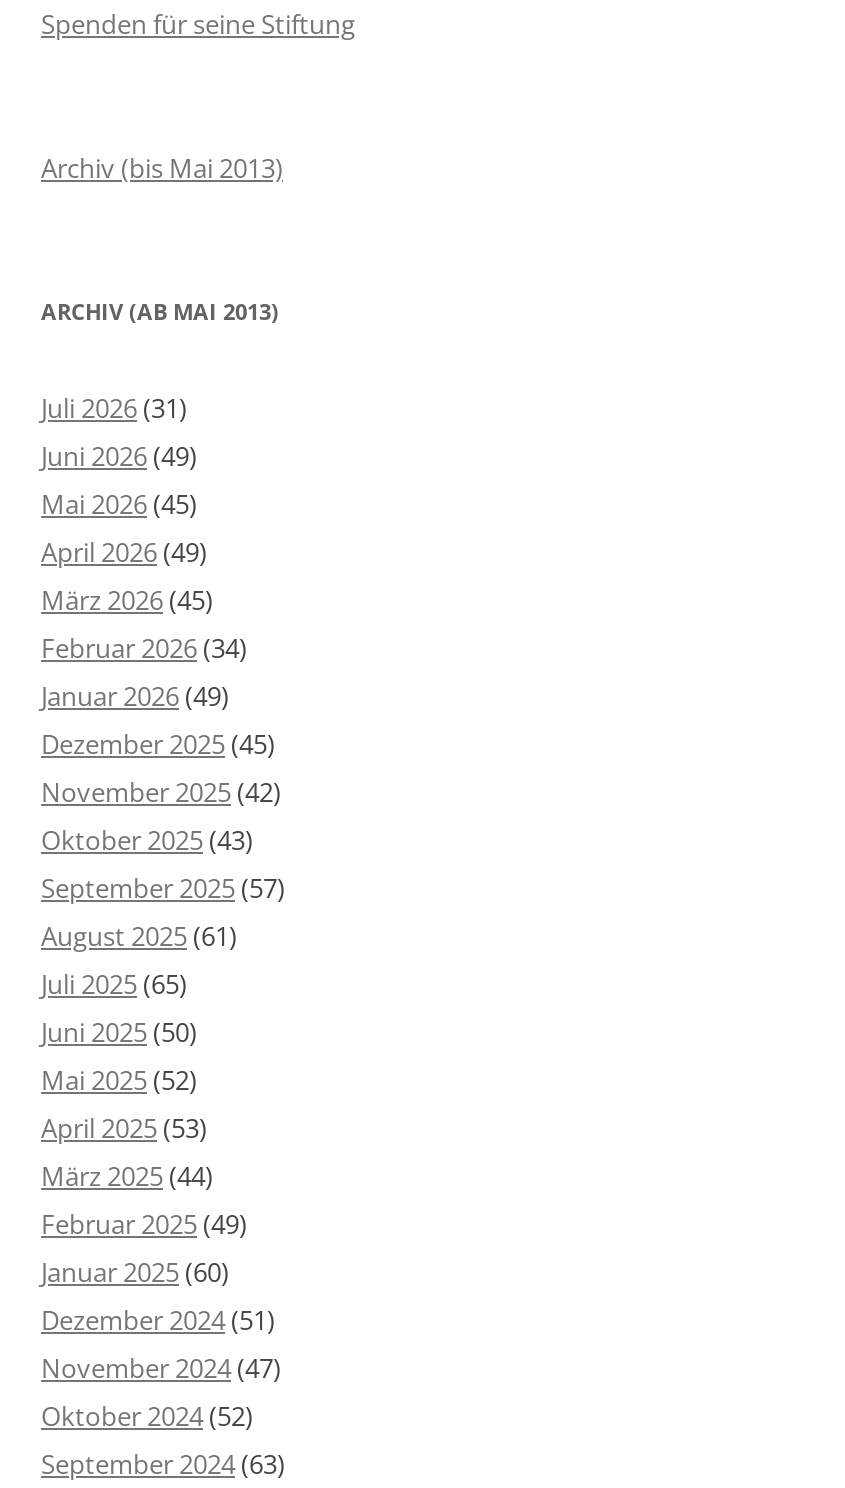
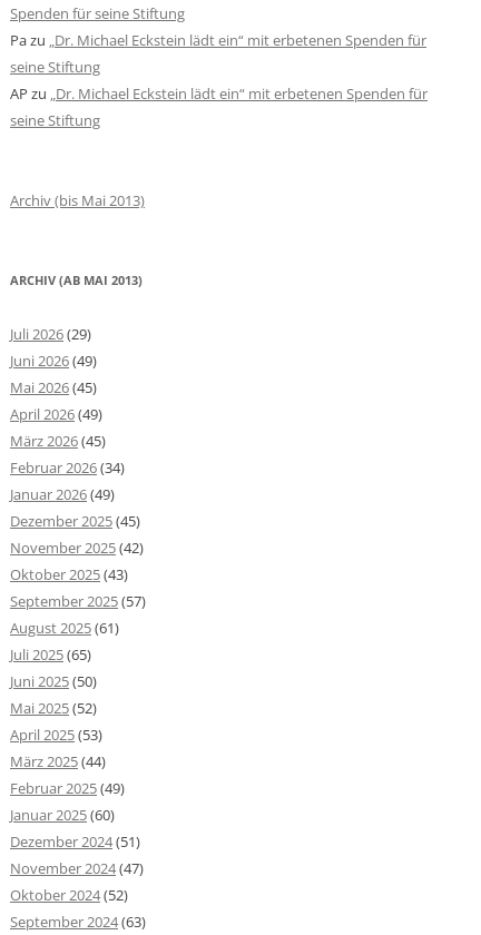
none -> [10,31,428,131] Pa zu „Dr. Michael Eckstein lädt ein“ mit erbetenen Spenden für | seine Stiftung | AP zu „Dr. Michael Eckstein lädt ein“ mit erbetenen Spenden für | seine Stiftung
[41,391,187,427] Juli 2026 (31) -> [10,324,91,345] Juli 2026 (29)

